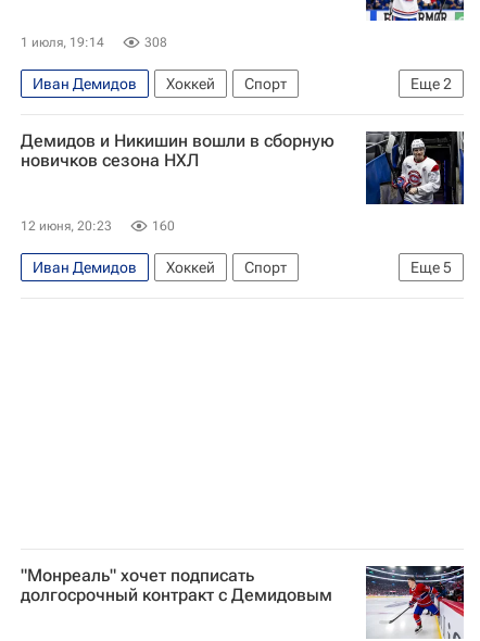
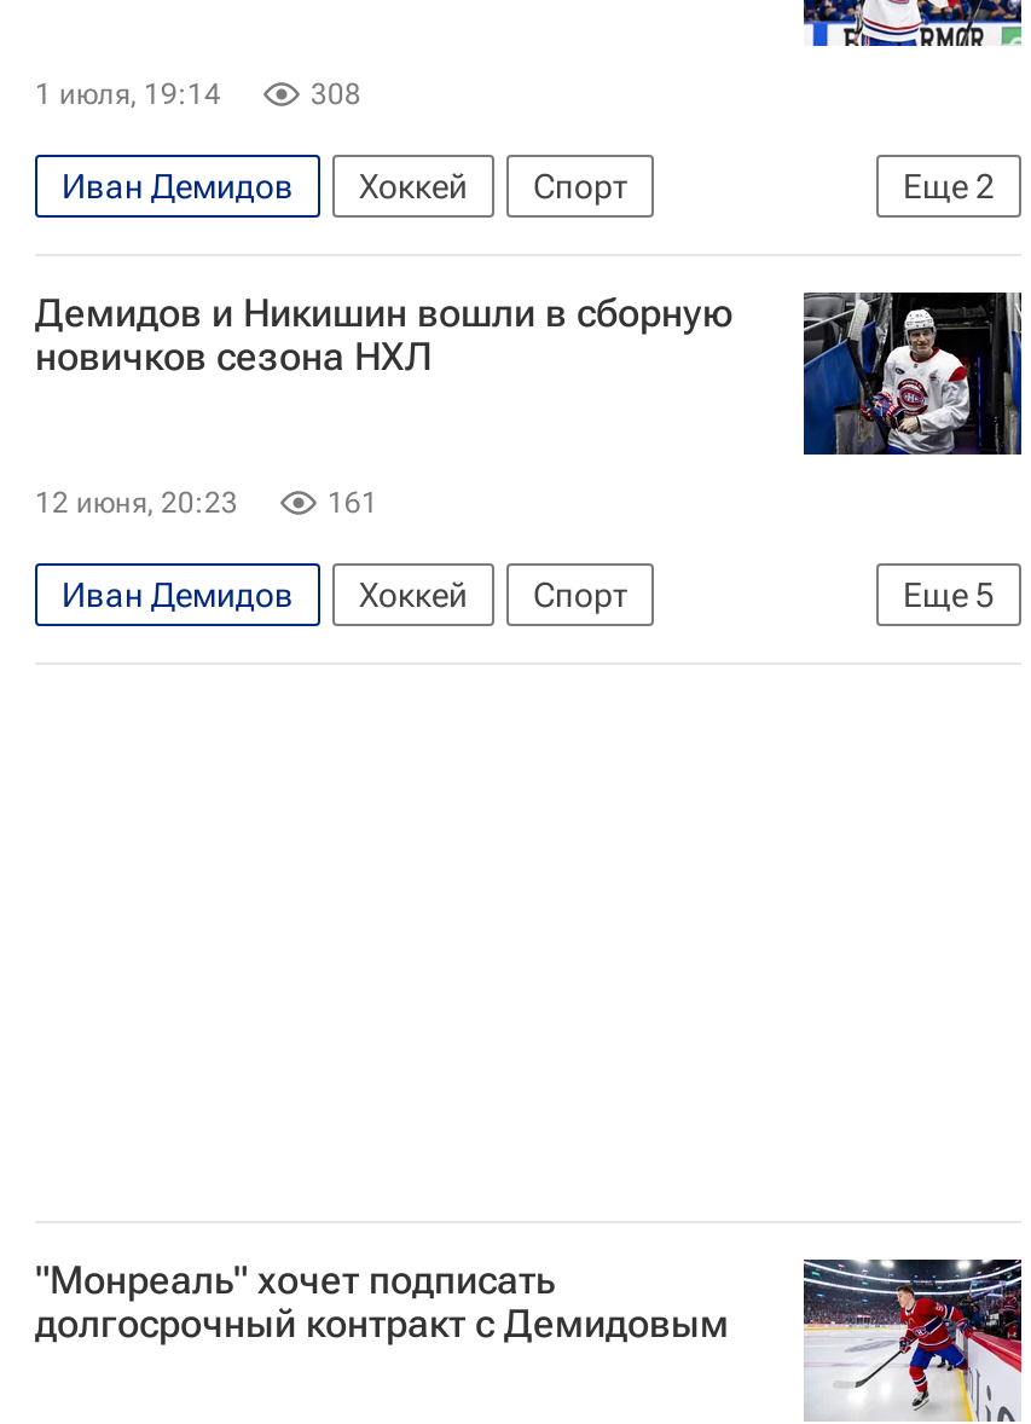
[152,218,175,234] 160 -> [328,486,378,520] 161

